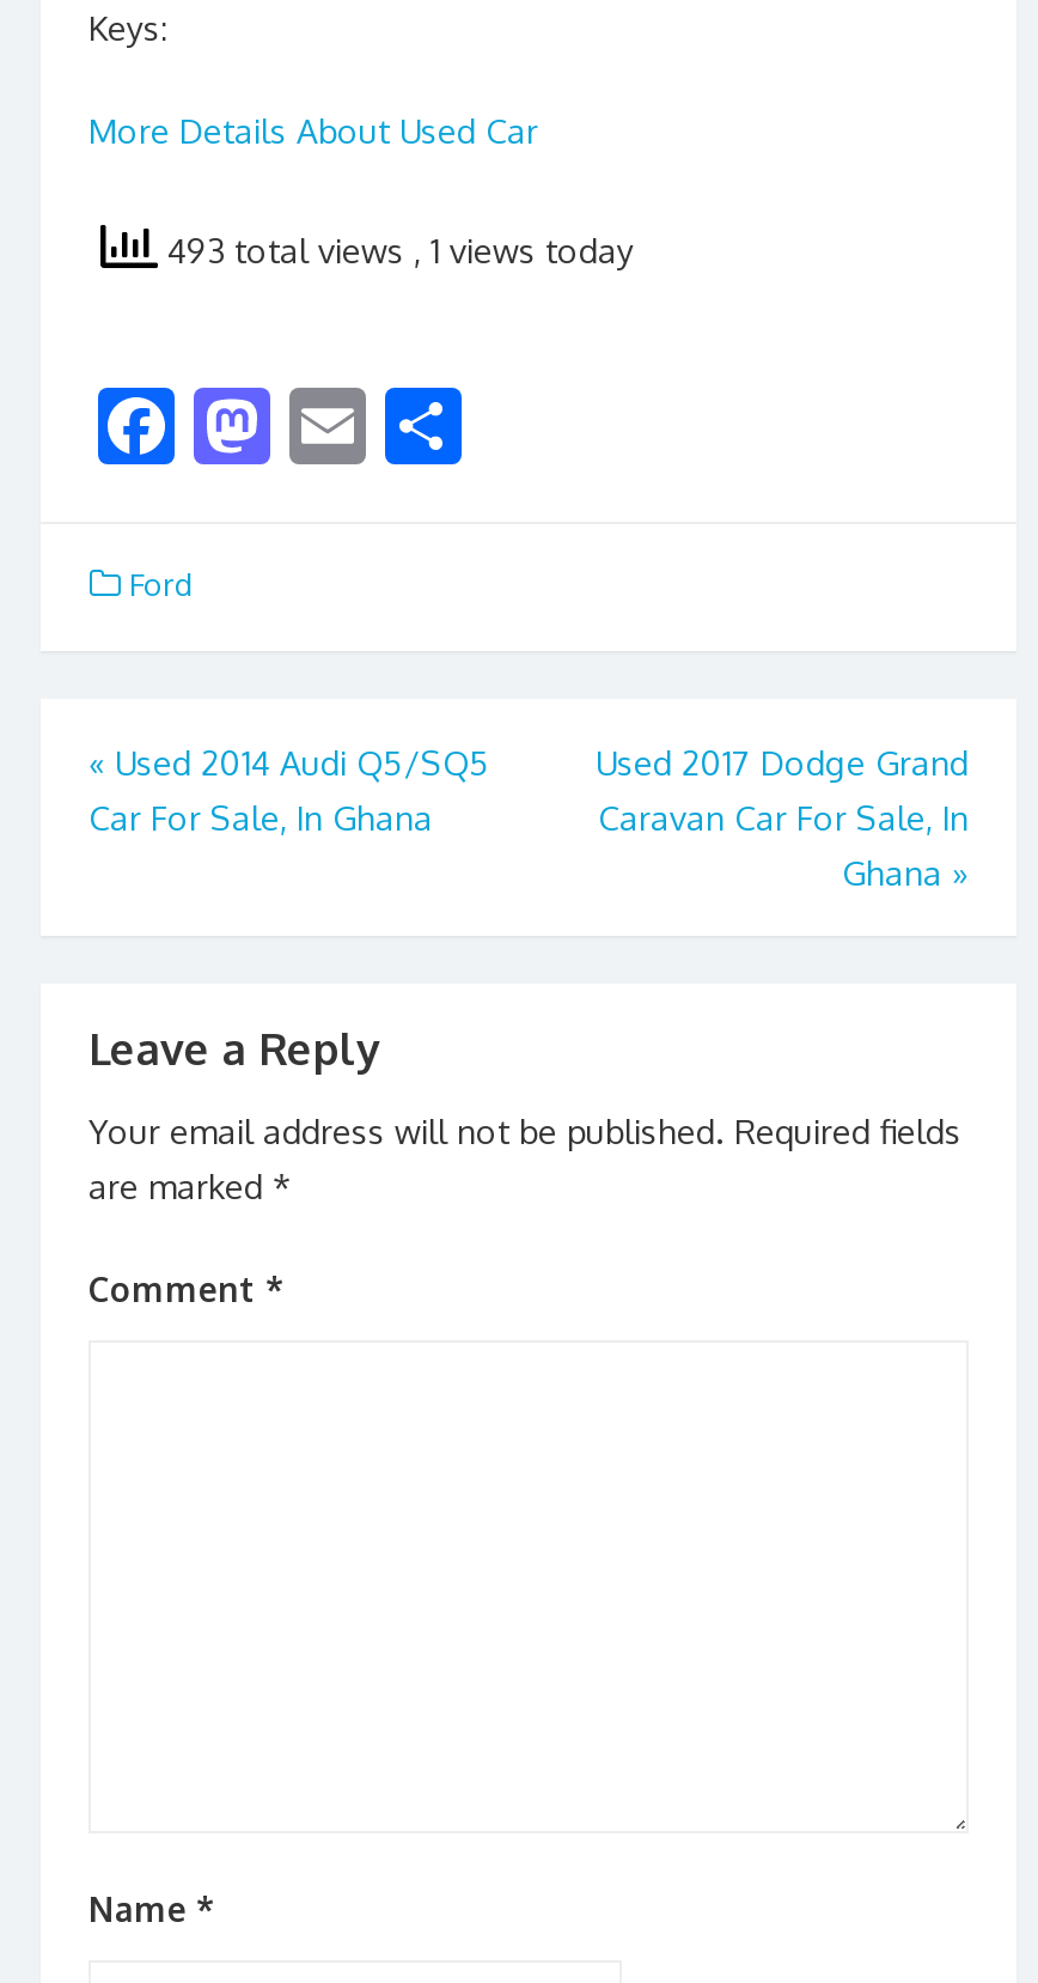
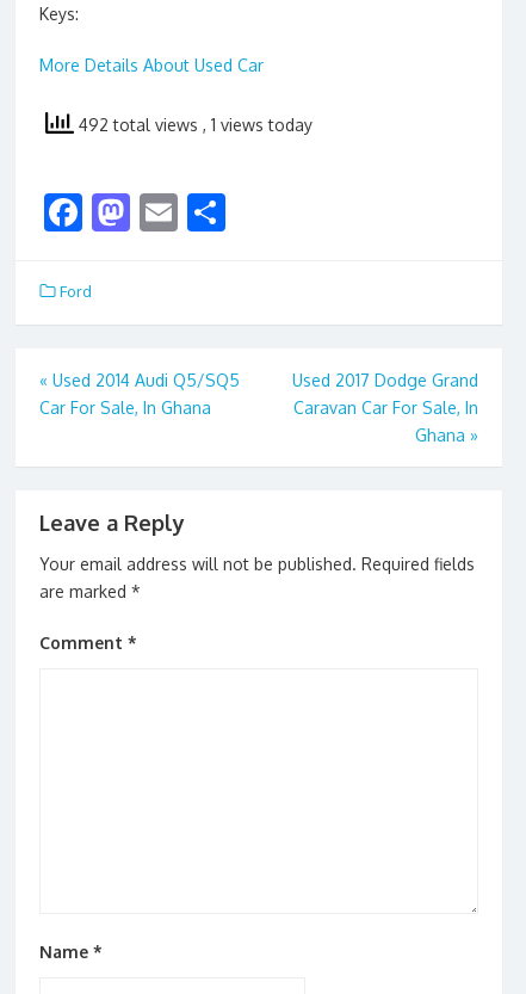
[158,230,634,270] 493 total views, 1 views today -> [74,115,312,135] 492 total views, 1 views today

